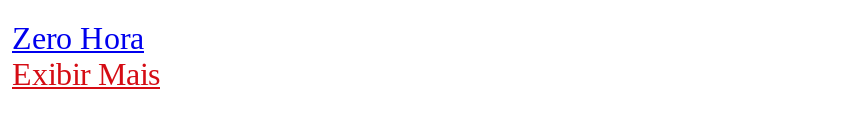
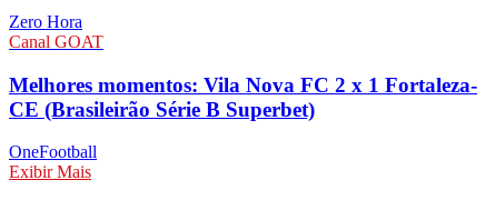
none -> [9,32,477,161] Canal GOAT | Melhores momentos: Vila Nova FC 2 x 1 Fortaleza- | CE (Brasileirão Série B Superbet) | OneFootball

